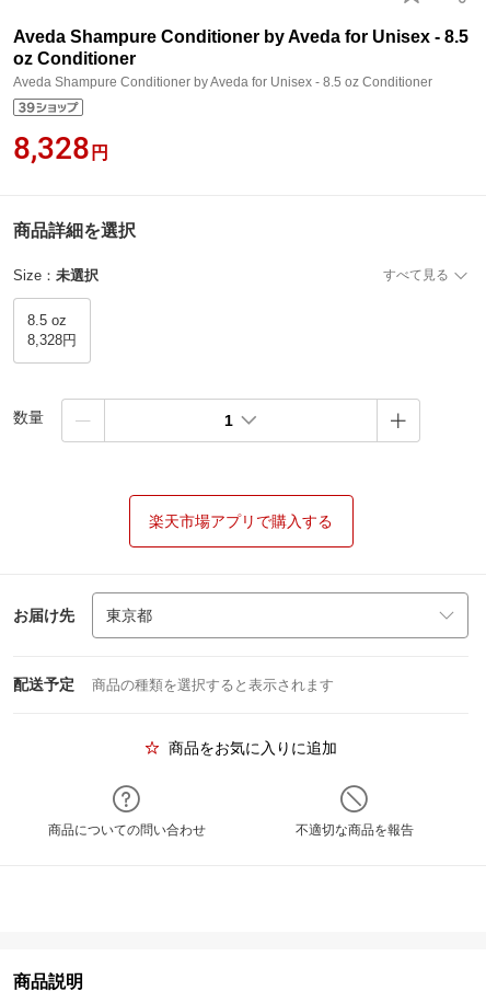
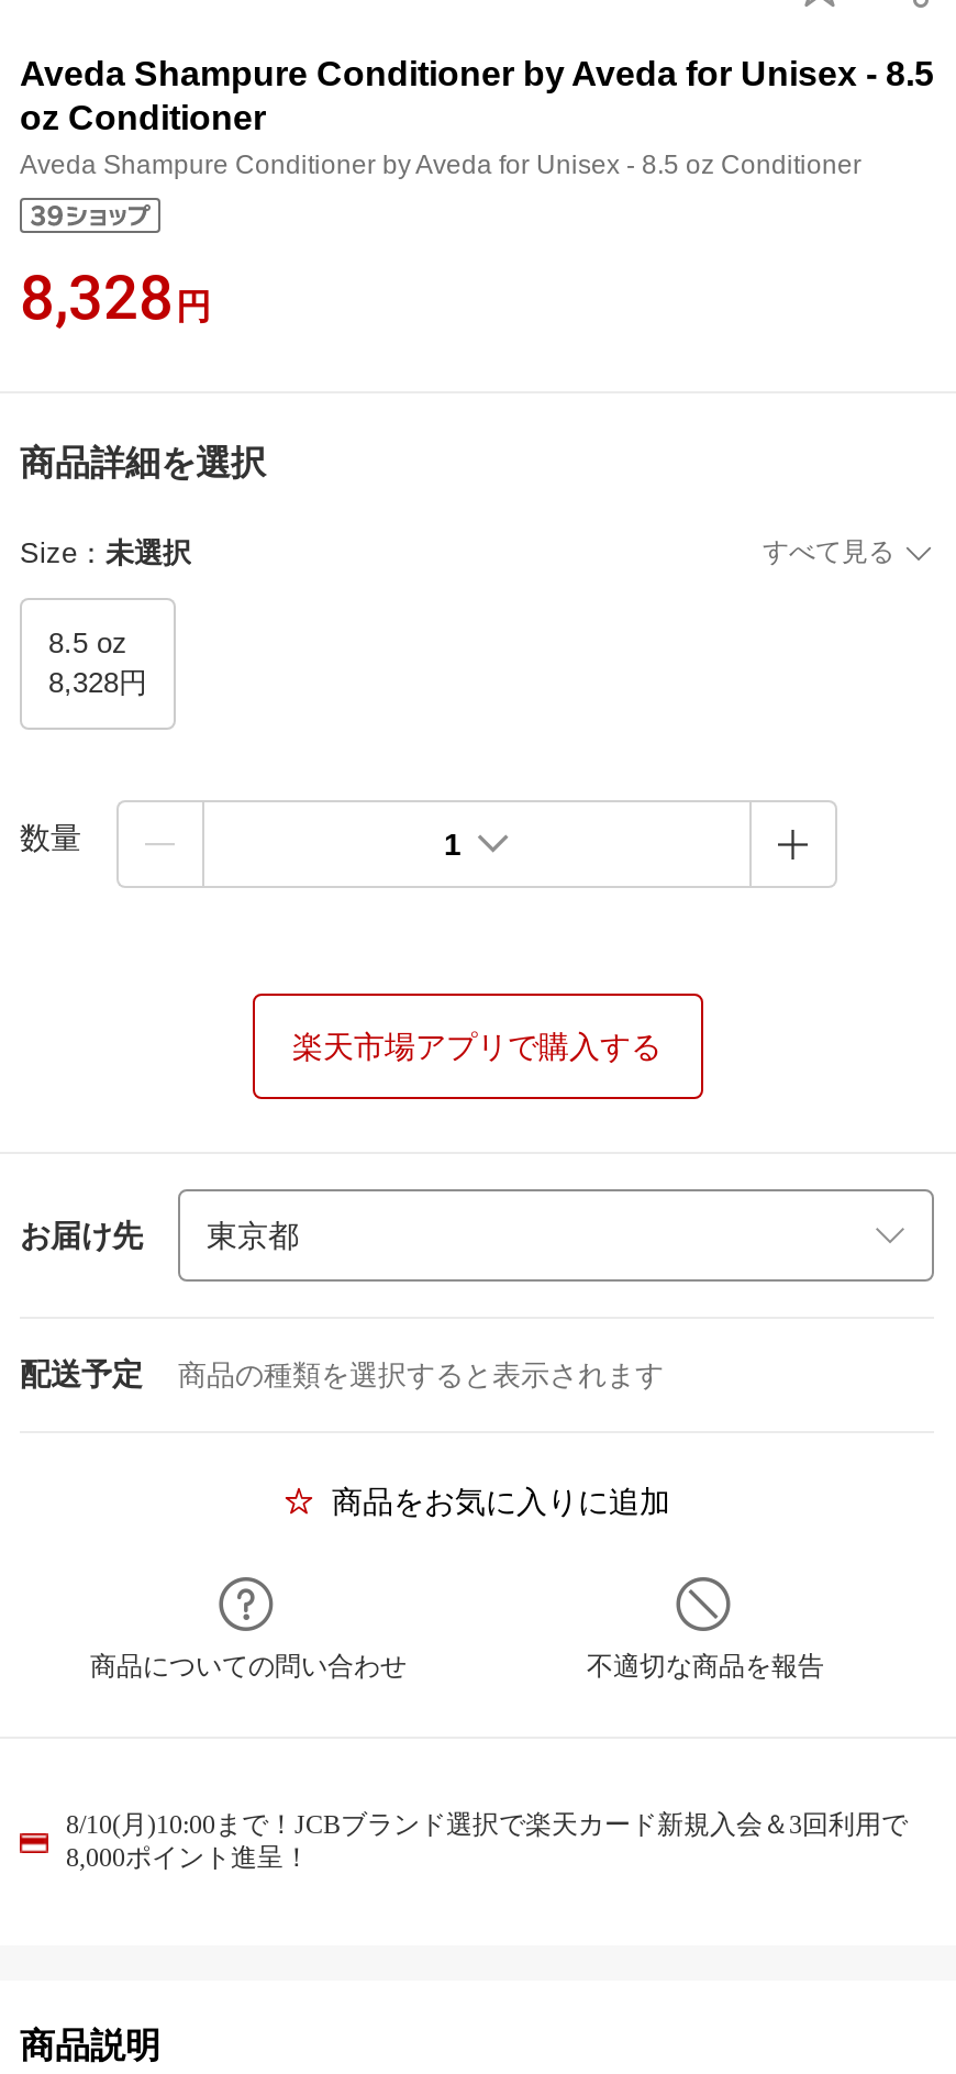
none -> [66,1809,908,1873] 8/10(月)10:00まで！JCBブランド選択で楽天カード新規入会＆3回利用で | 8,000ポイント進呈！

